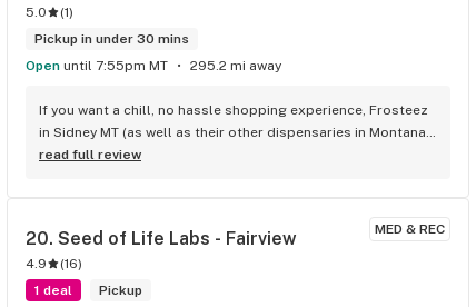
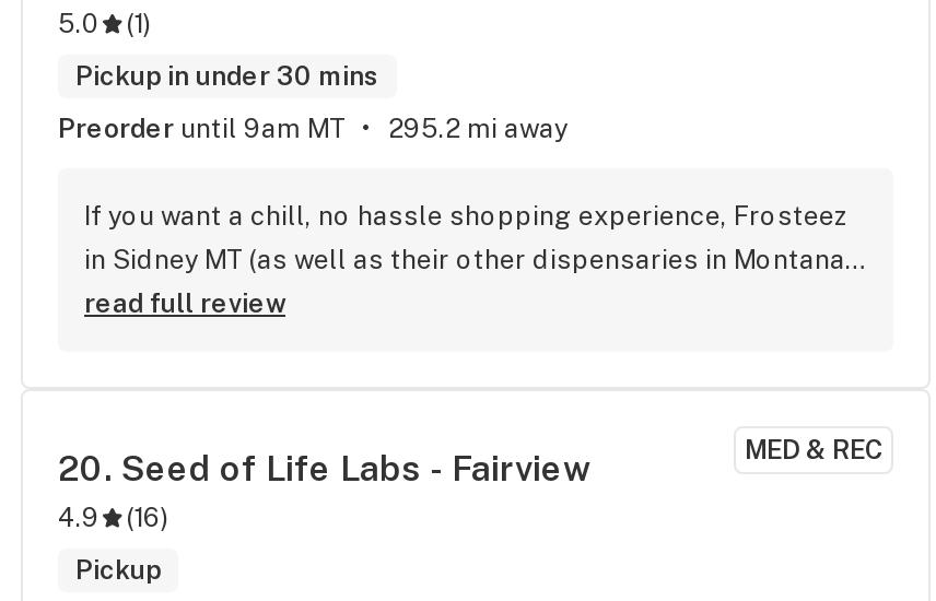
[36,58,168,73] Open until 7:55pm MT -> [75,114,344,144] Preorder until 9am MT
[34,283,72,298] 1 deal -> none

